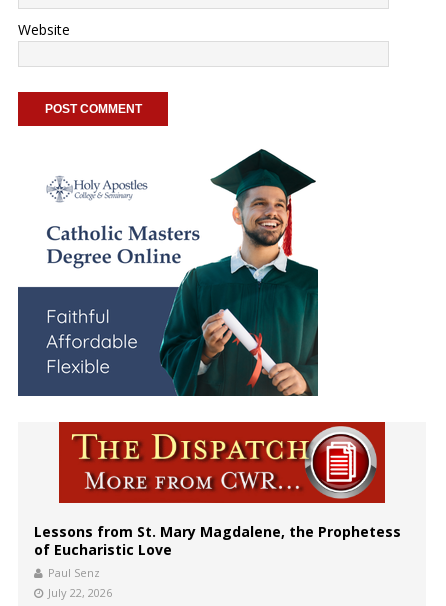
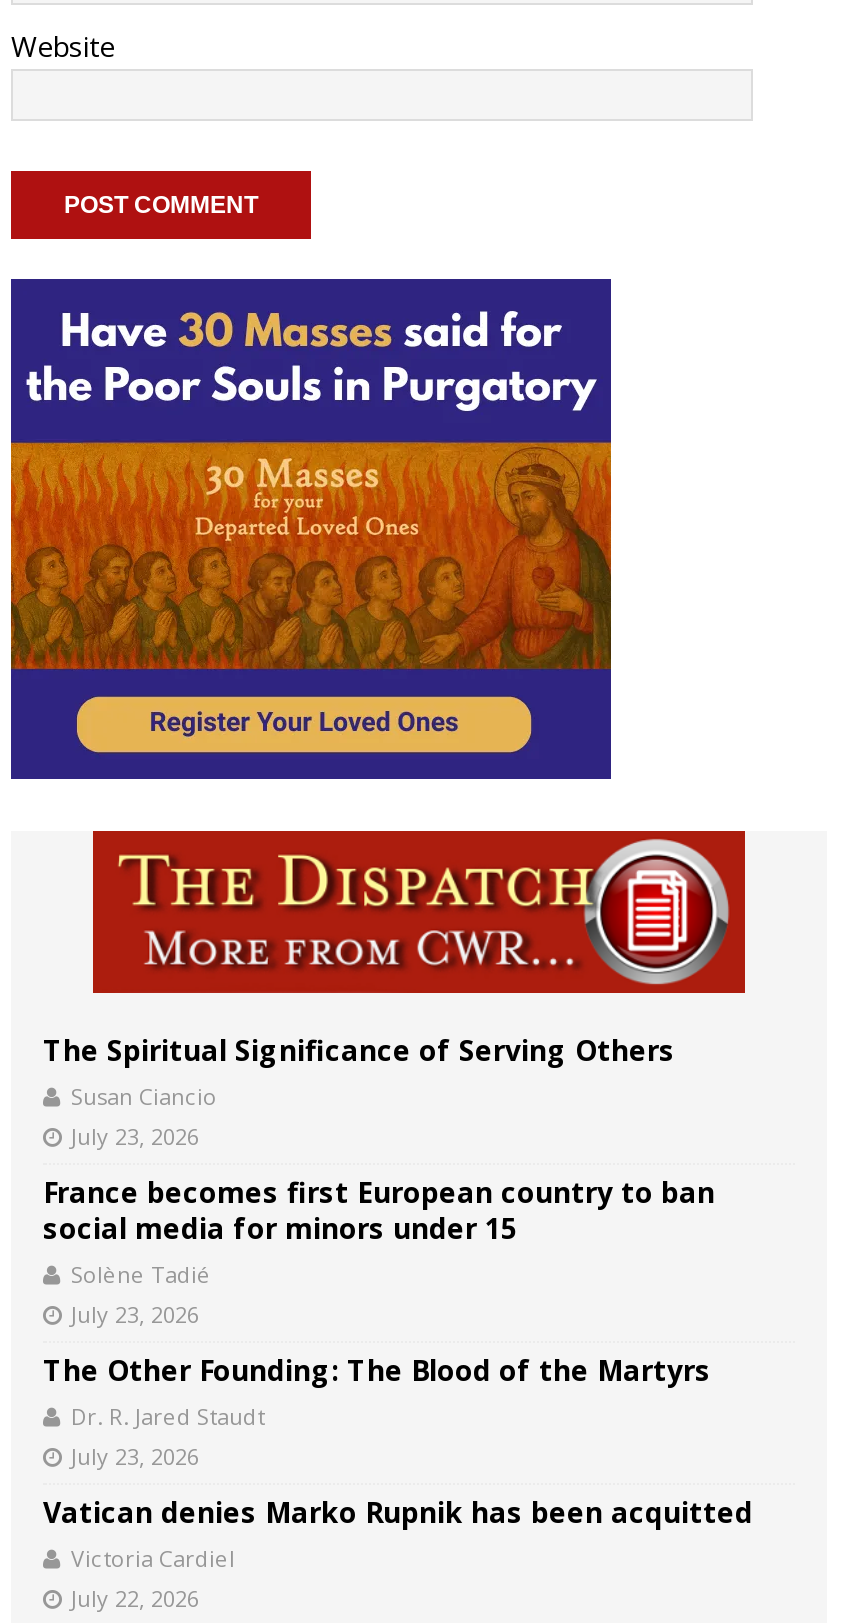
[17,146,319,394] [image] -> [9,277,613,779] [image]
[34,522,401,580] Lessons from St. Mary Magdalene, the Prophetess | of Eucharistic Love | Paul Senz -> [43,1031,753,1573] The Spiritual Significance of Serving Others | Susan Ciancio | July 23, 2026 | France becomes first European country to ban | social media for minors under 15 | Solène Tadié | July 23, 2026 | The Other Founding: The Blood of the Martyrs | Dr. R. Jared Staudt | July 23, 2026 | Vatican denies Marko Rupnik has been acquitted | Victoria Cardiel

